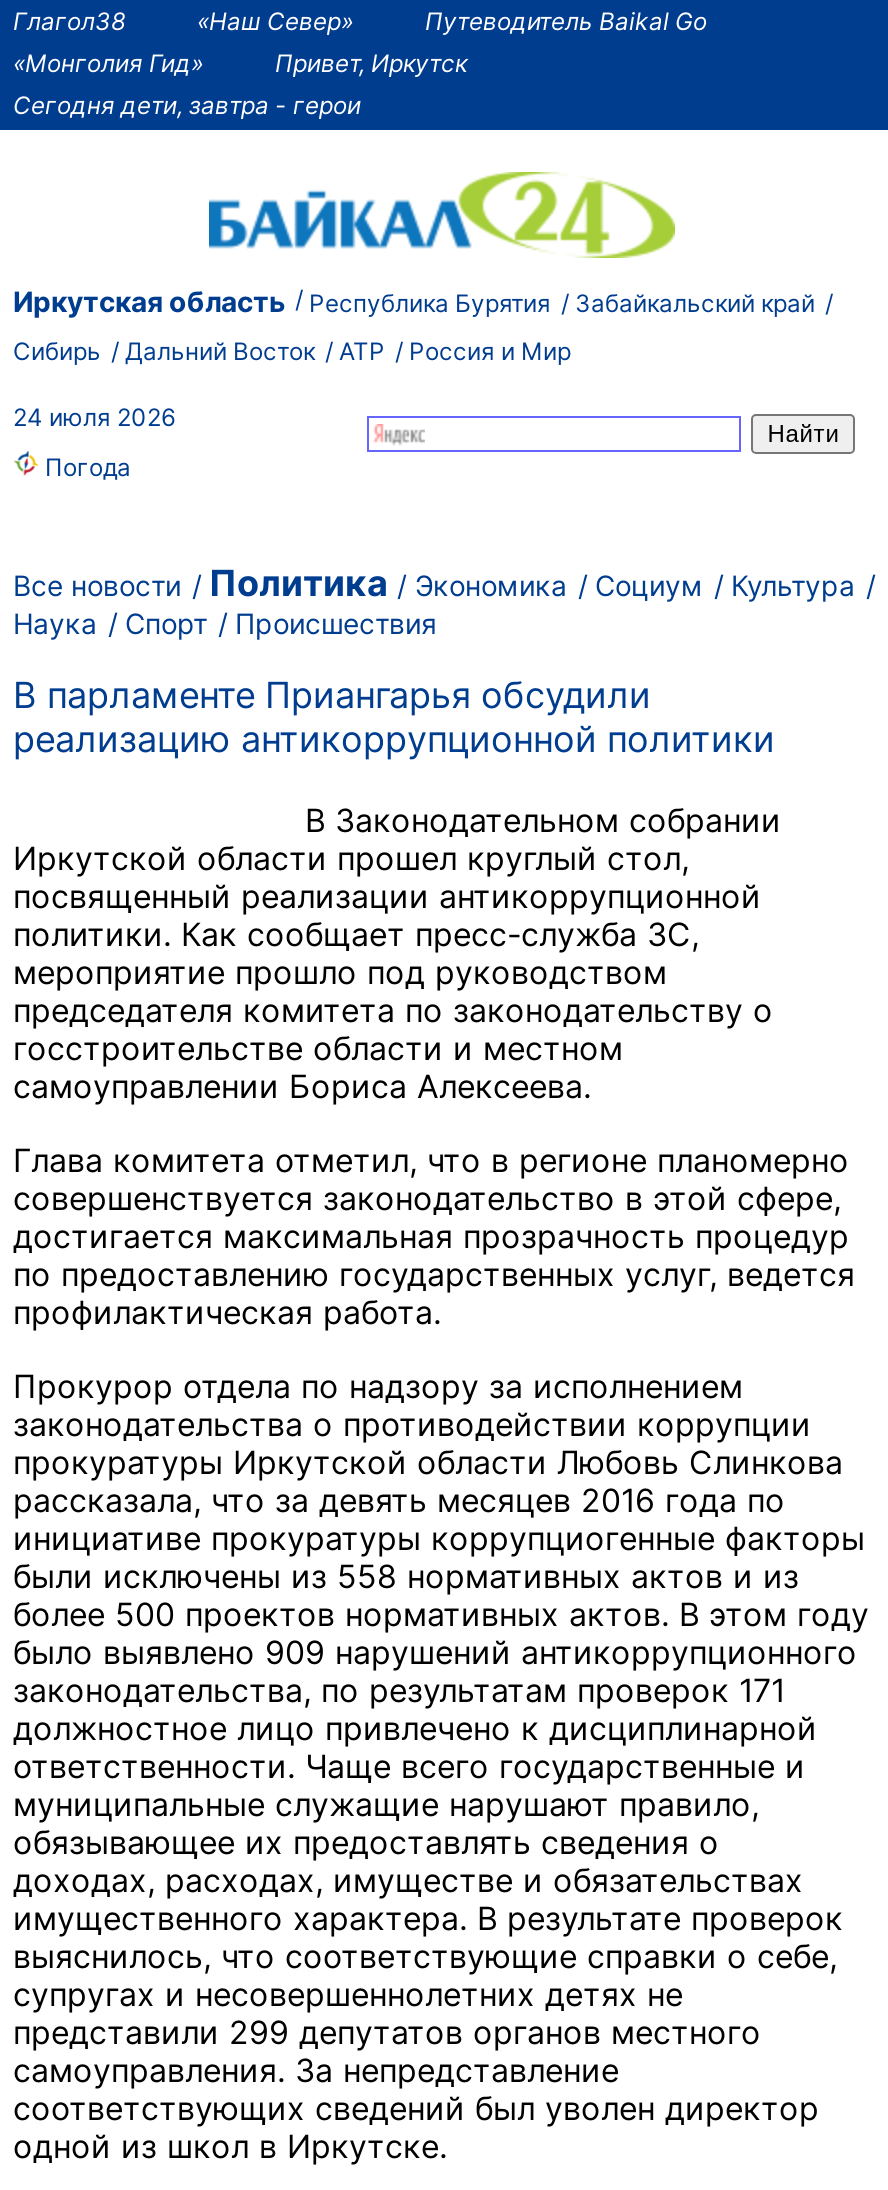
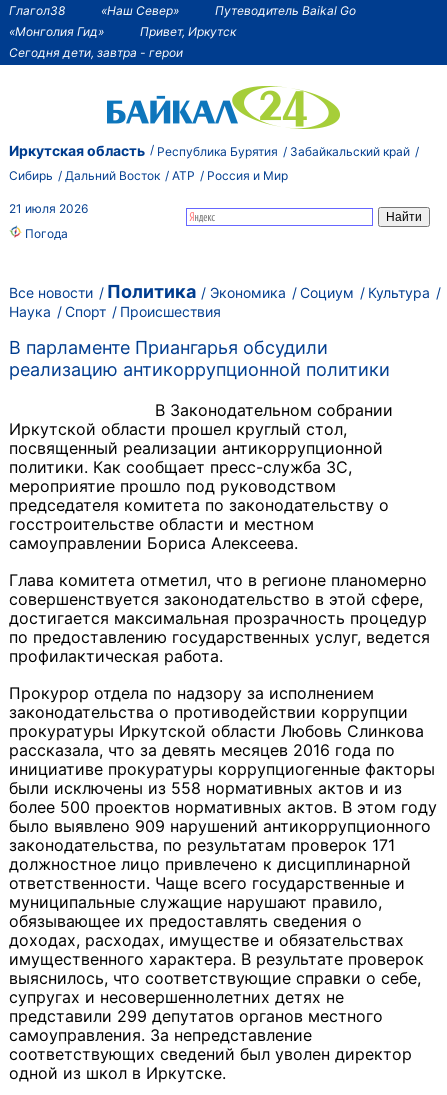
[13,402,175,432] 24 июля 2026 -> [9,201,88,216] 21 июля 2026

